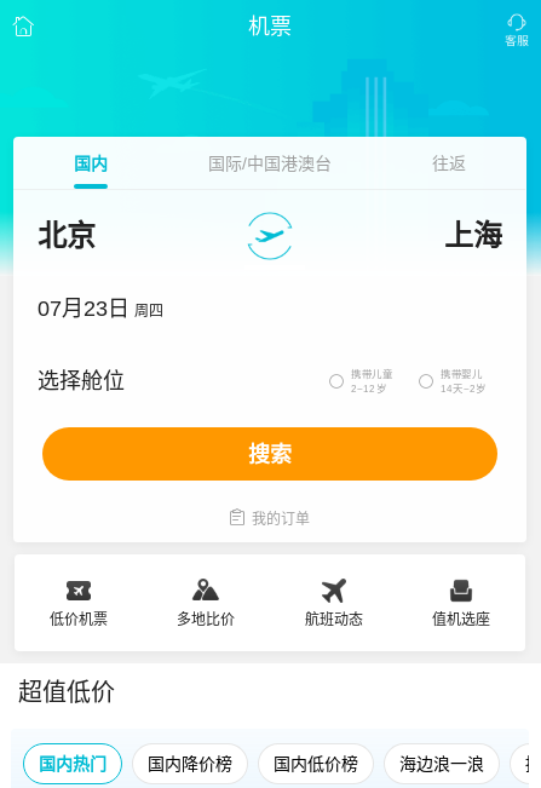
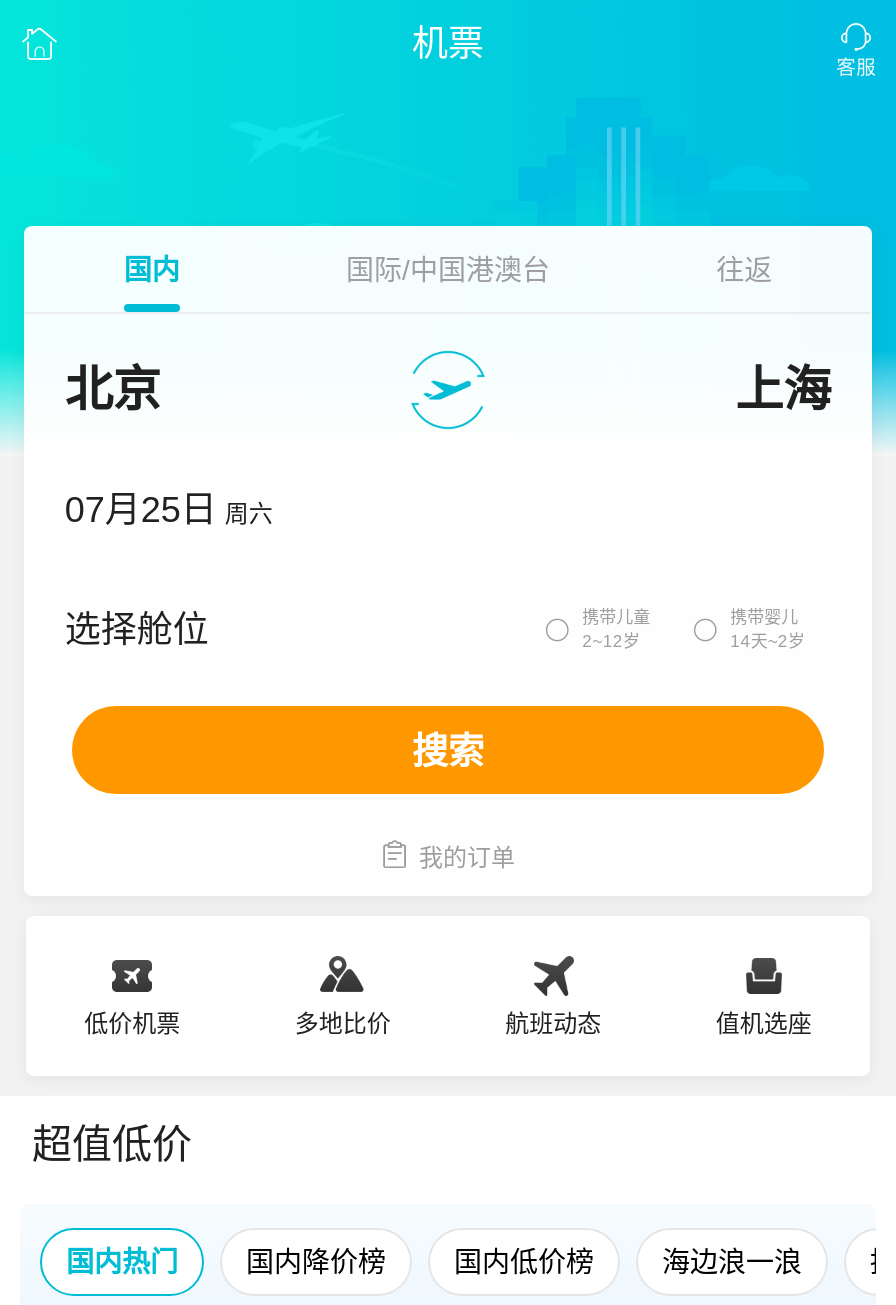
[38,297,164,321] 07月23日 周四 -> [65,490,273,530] 07月25日 周六

